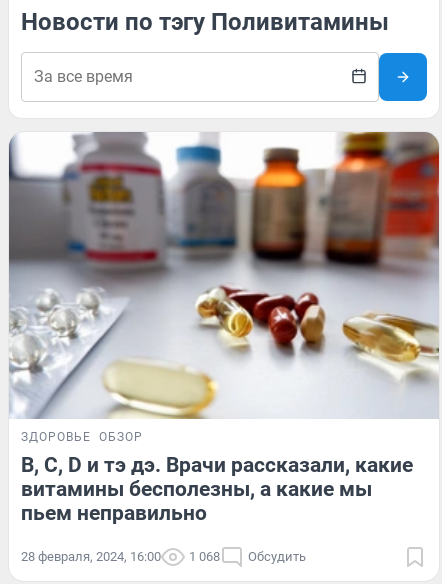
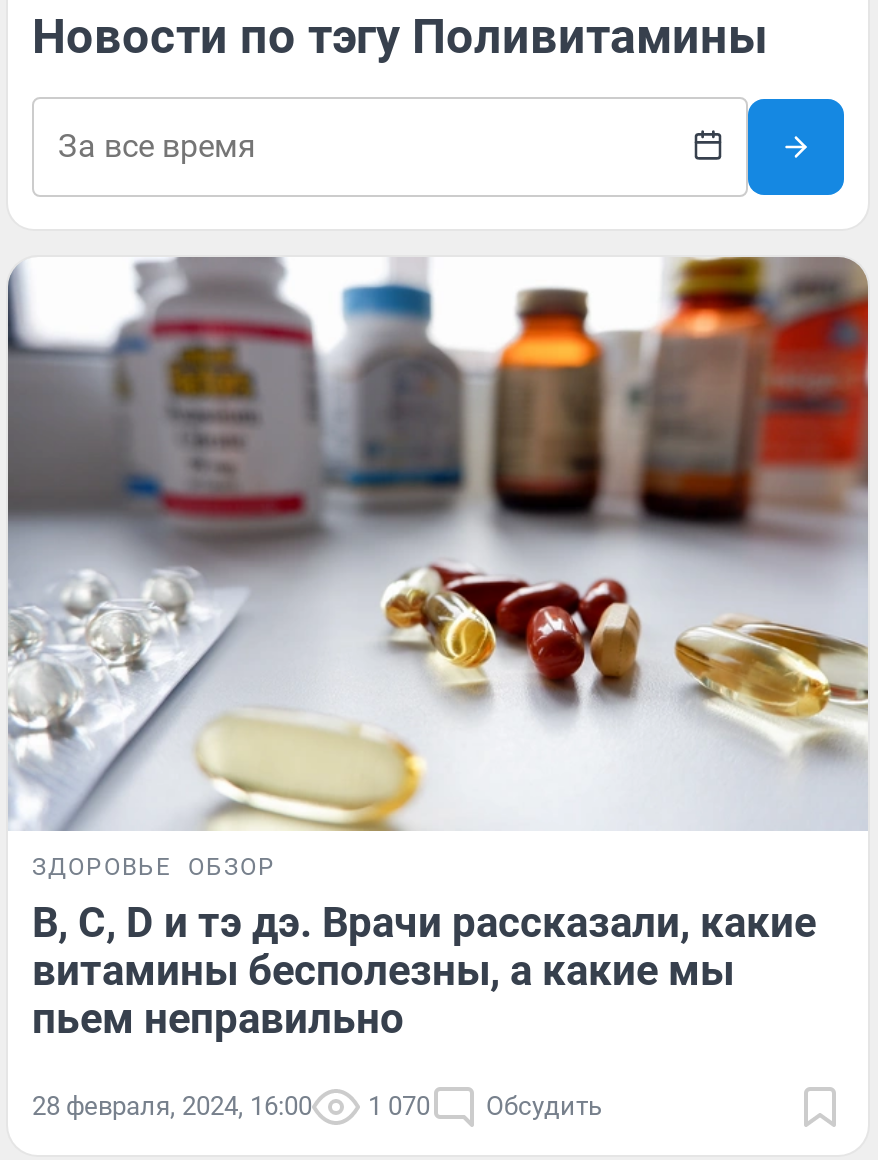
[21,549,306,564] 28 февраля, 2024, 16:00 1 068 Обсудить -> [32,1090,602,1120] 28 февраля, 2024, 16:00 1 070 Обсудить

